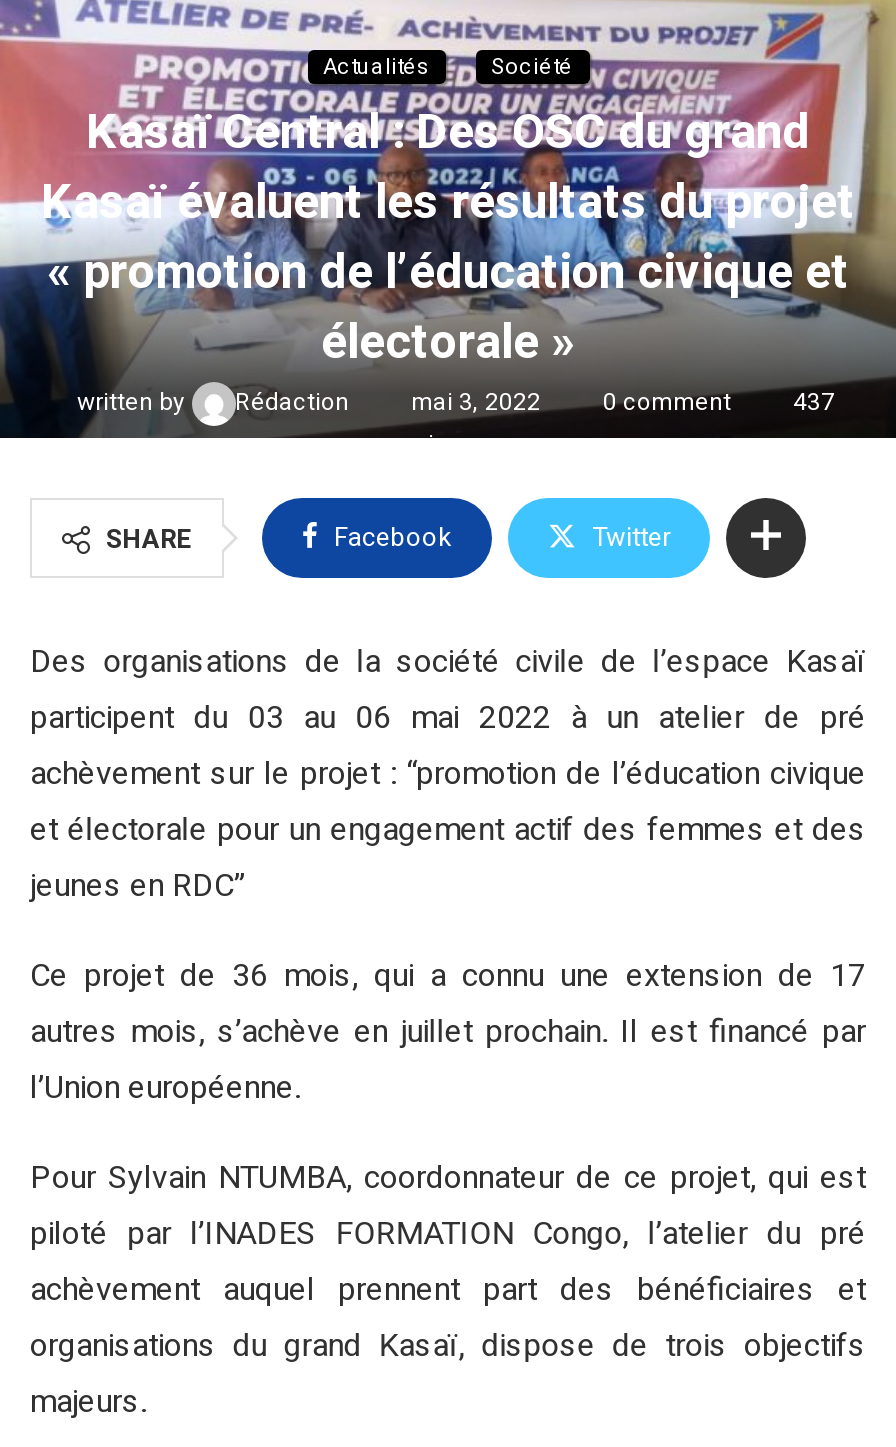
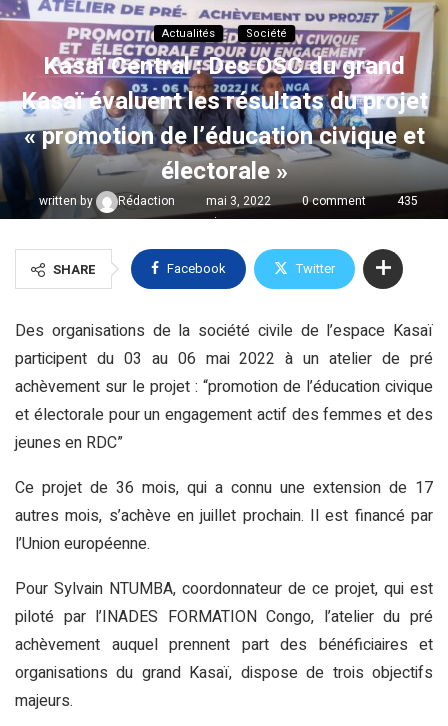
[71,384,835,420] written by Rédaction mai 3, 2022 0 comment 437 -> [35,192,417,210] written by Rédaction mai 3, 2022 0 comment 435

